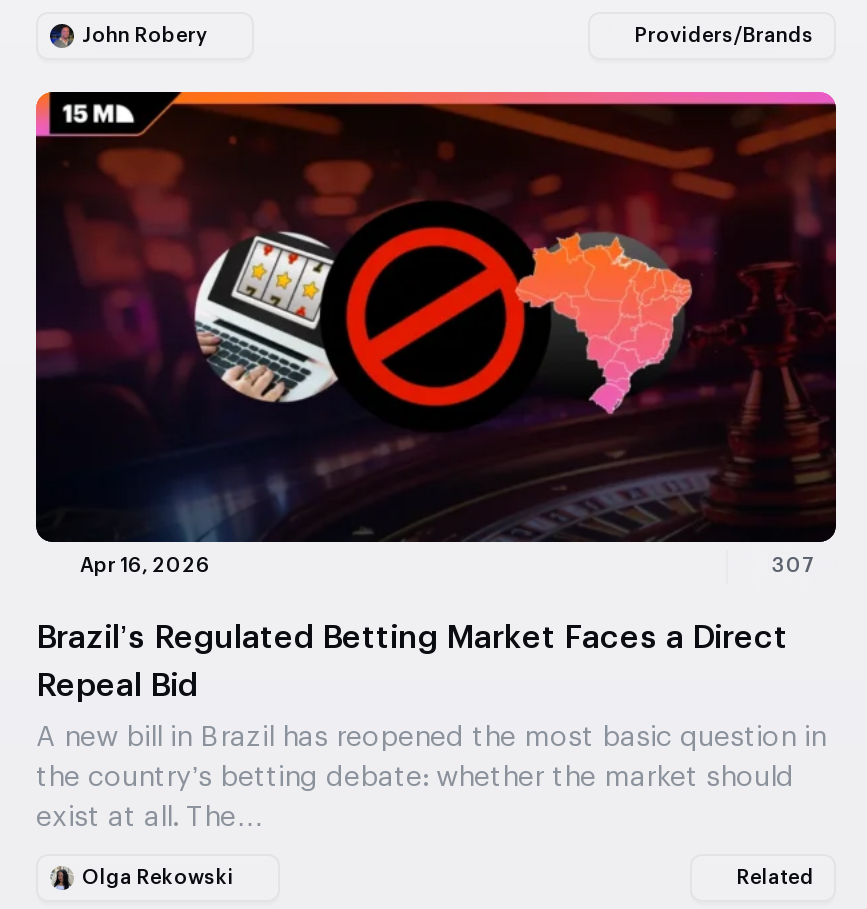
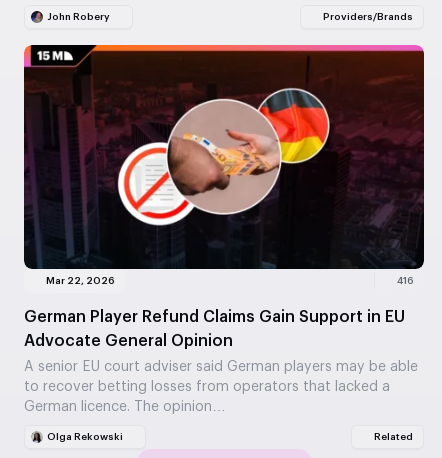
[38,104,836,577] [image] | Apr 16, 2026 | 307 -> [25,51,424,286] [image] | Mar 22, 2026 | 416
[36,623,788,655] Brazil’s Regulated Betting Market Faces a Direct -> [24,309,405,325] German Player Refund Claims Gain Support in EU
[36,671,198,703] Repeal Bid -> [24,333,233,349] Advocate General Opinion
[36,725,826,833] A new bill in Brazil has reopened the most basic question in | the country’s betting debate: whether the market should | exist at all. The… -> [24,360,418,414] A senior EU court adviser said German players may be able | to recover betting losses from operators that lacked a | German licence. The opinion…

